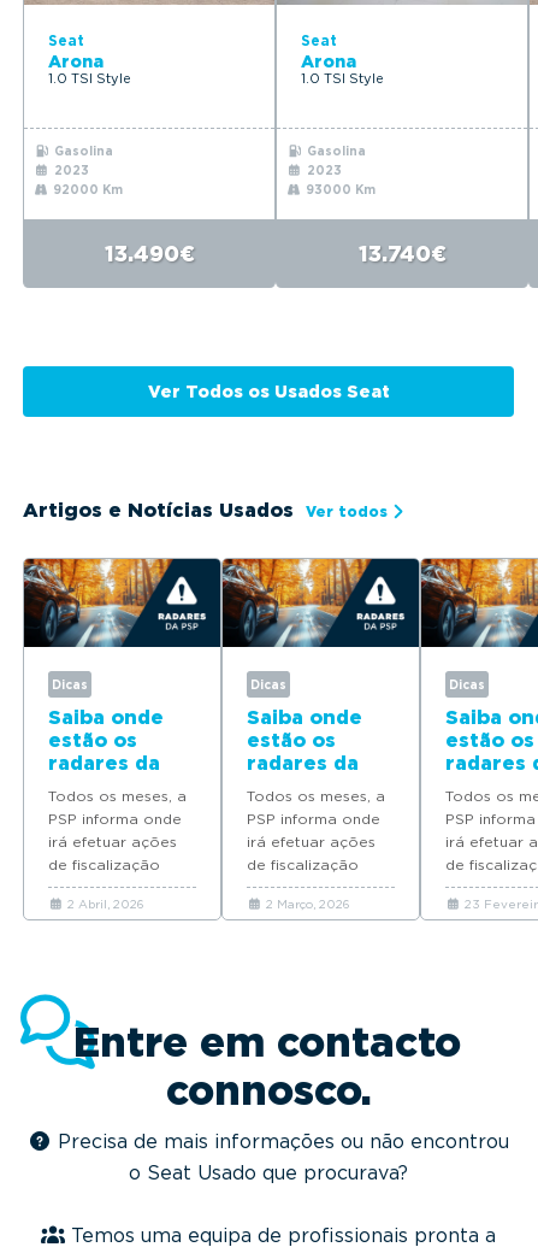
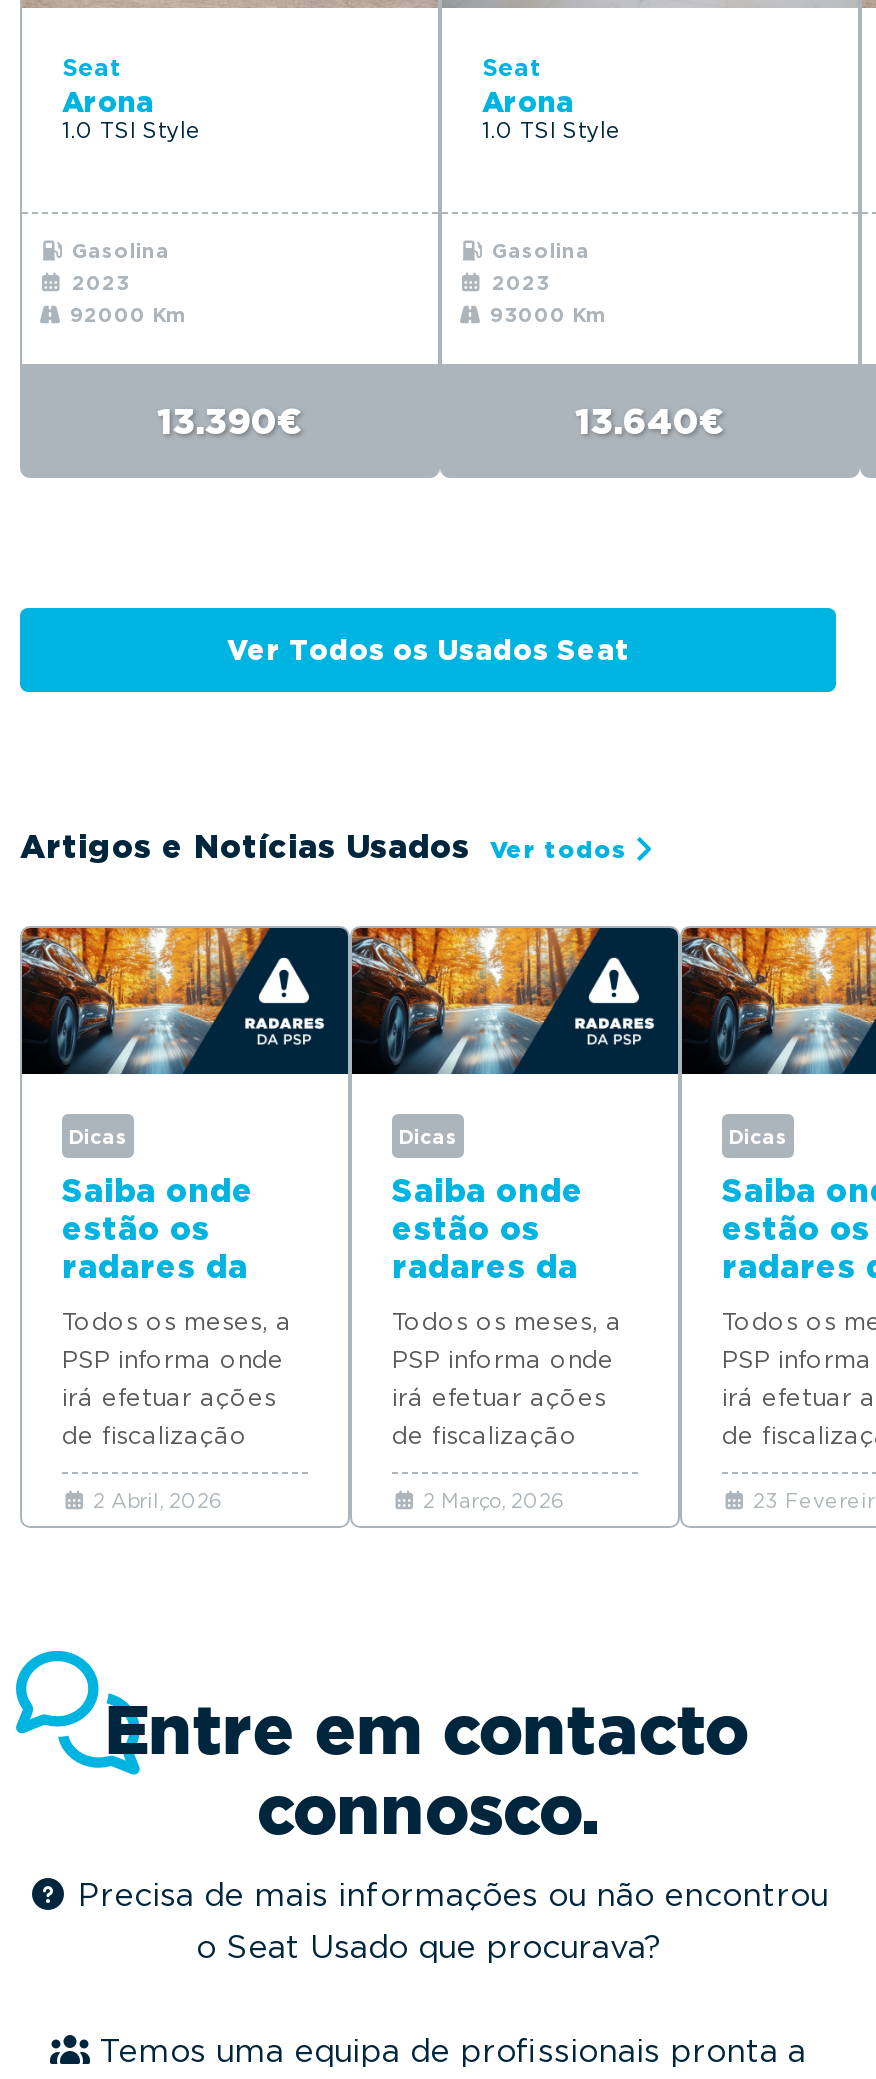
[104,241,194,267] 13.490€ -> [157,401,303,443] 13.390€
[358,241,446,267] 13.740€ -> [575,401,725,443] 13.640€

